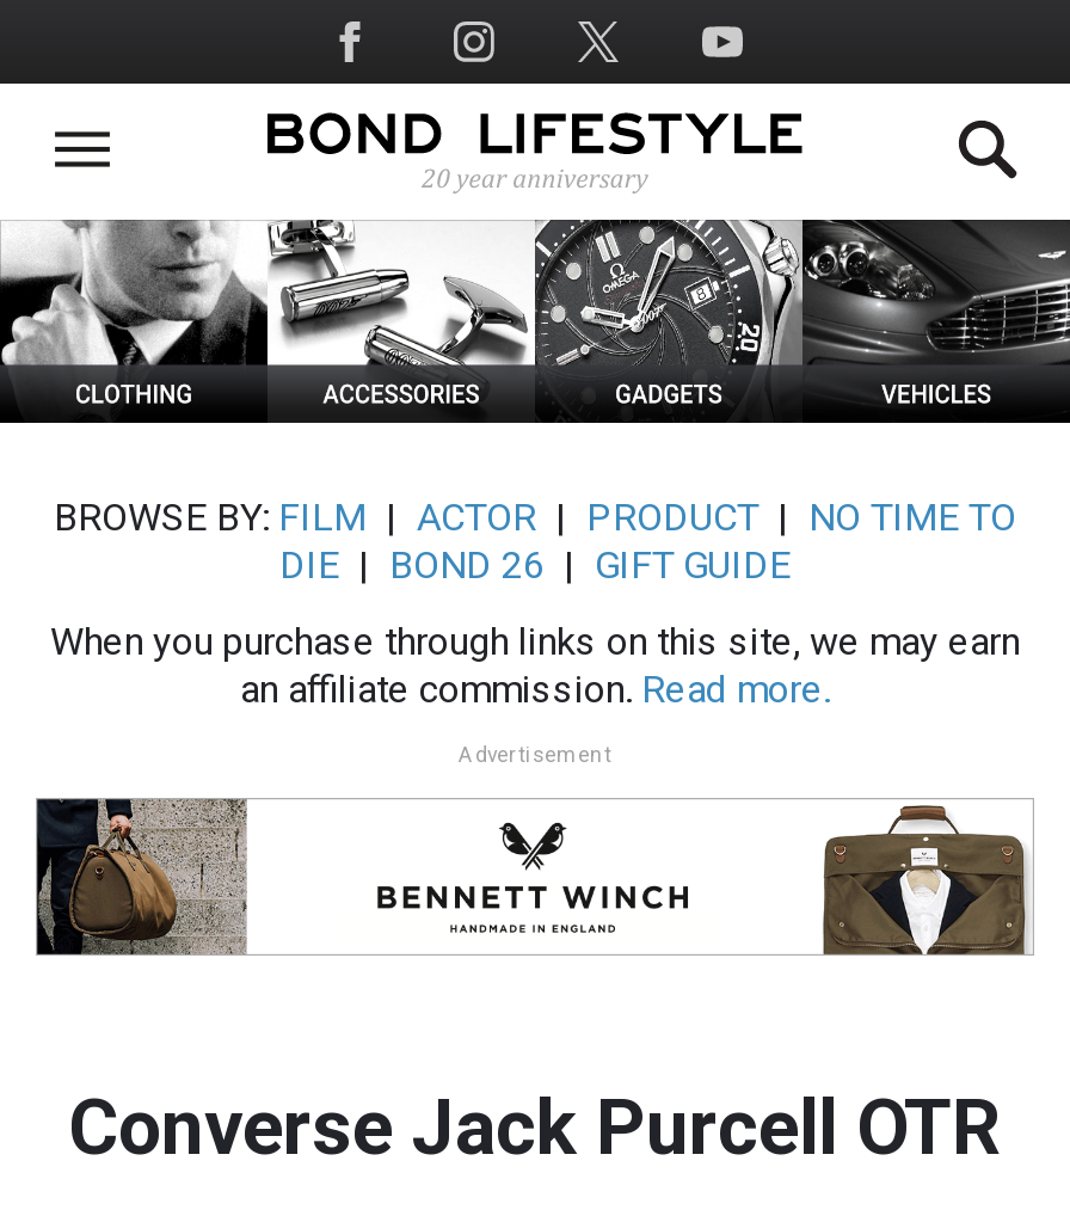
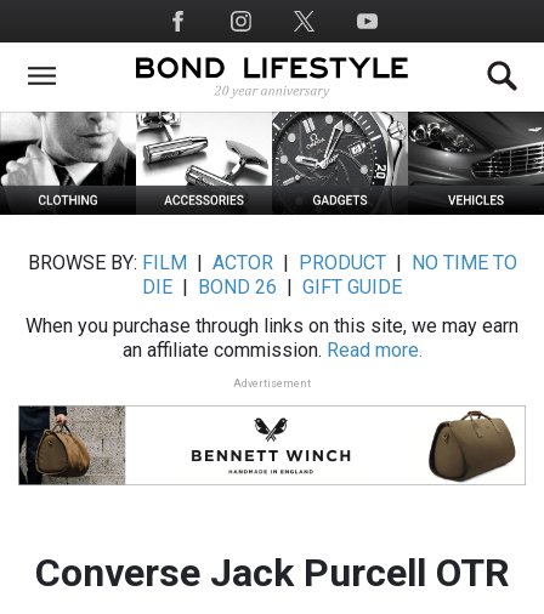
[822,803,1029,956] [image] -> [419,409,523,484] [image]

